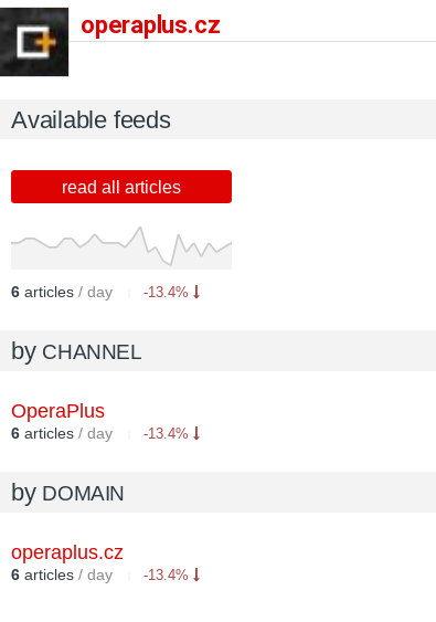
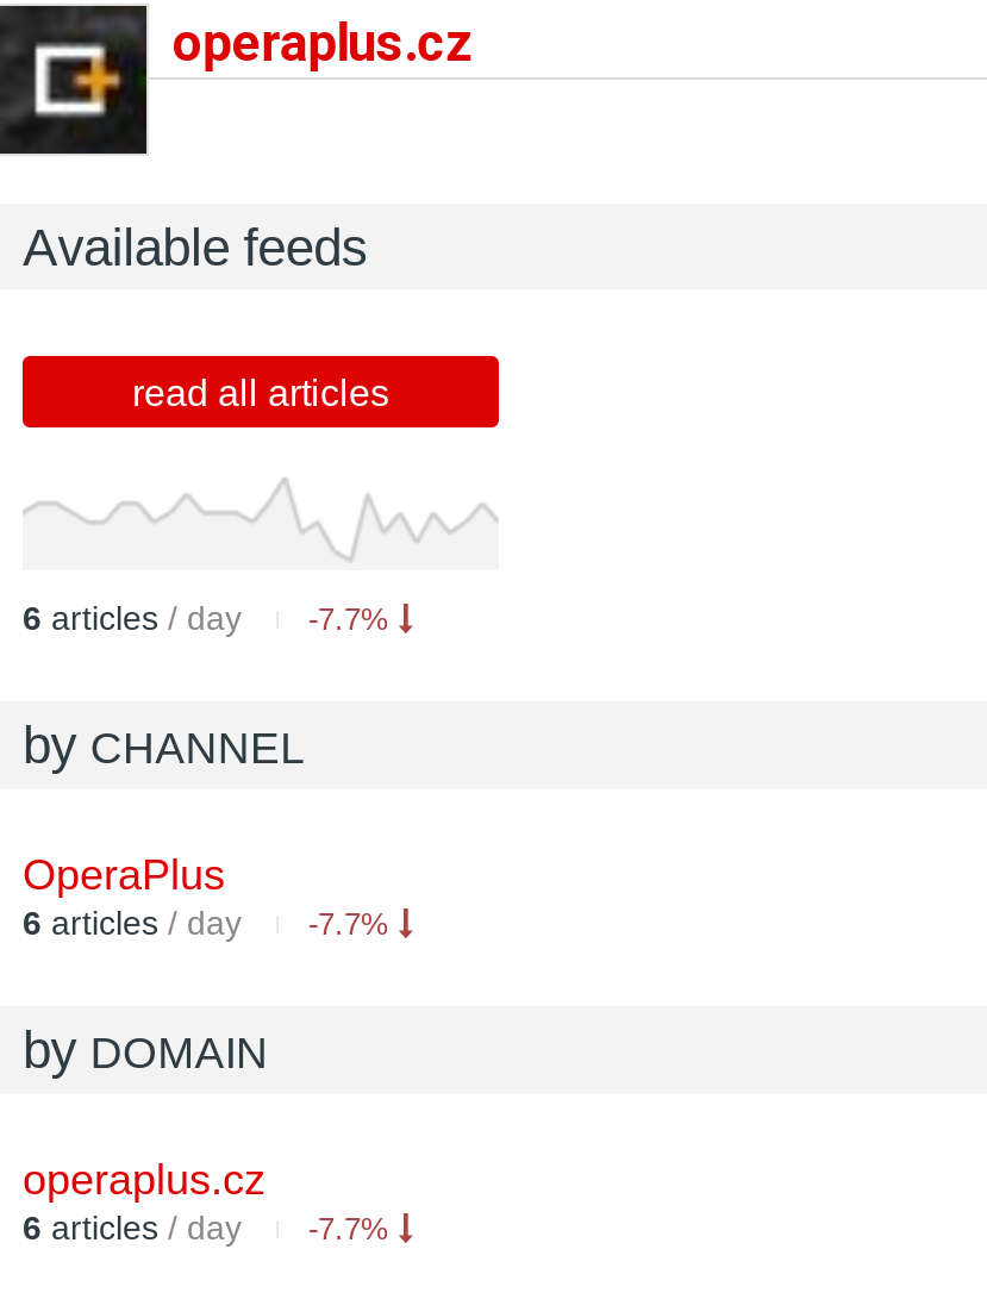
[11,283,193,301] 6 articles / day -13.4% -> [23,599,399,637] 6 articles / day -7.7%
[11,424,193,442] 6 articles / day -13.4% -> [23,904,399,942] 6 articles / day -7.7%
[11,566,193,583] 6 articles / day -13.4% -> [23,1209,399,1247] 6 articles / day -7.7%

